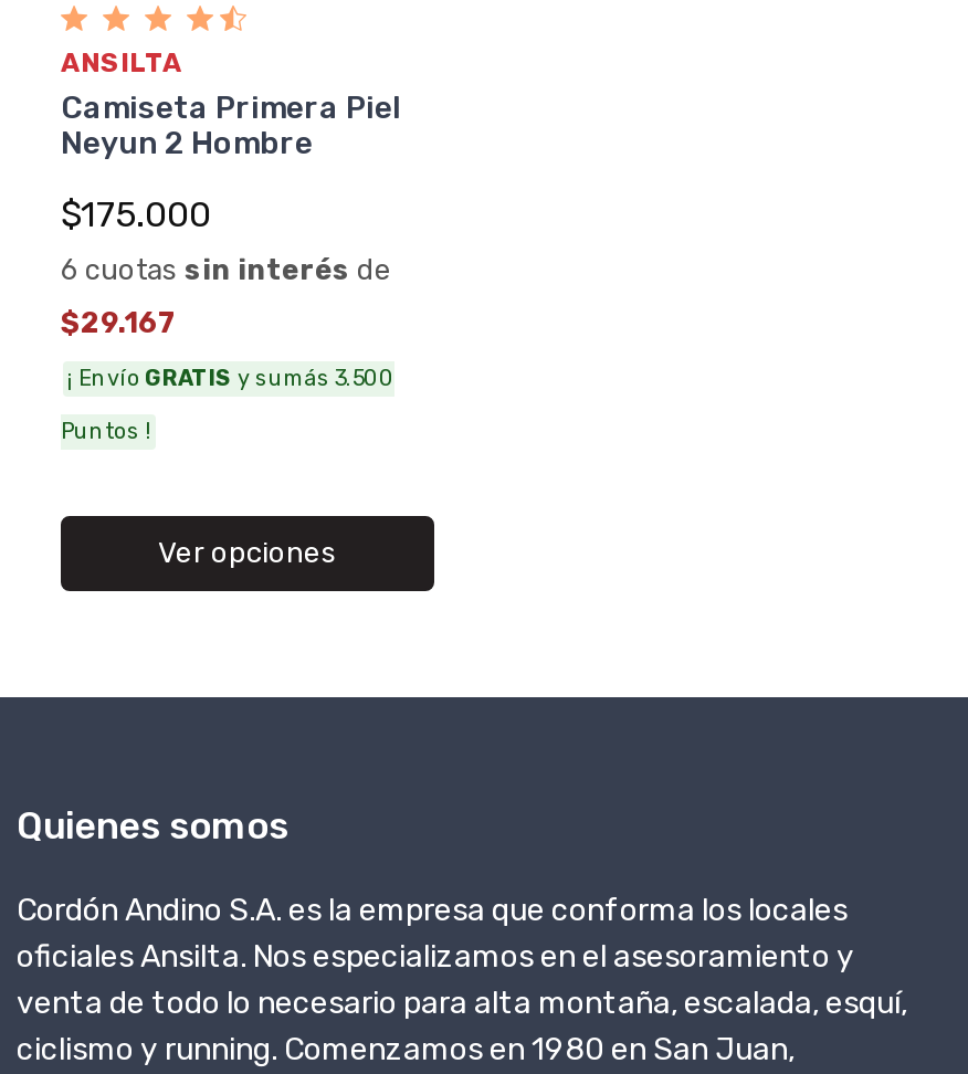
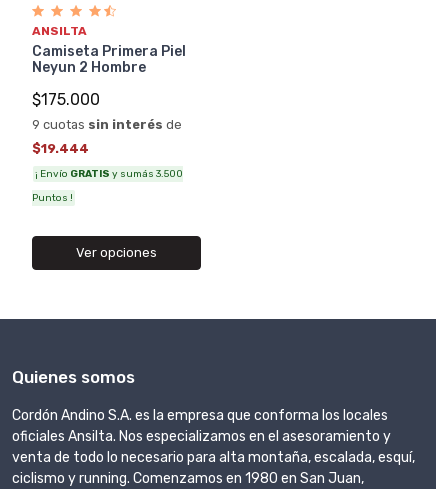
[61,252,392,285] 6 cuotas sin interés de -> [32,117,182,132] 9 cuotas sin interés de
[61,305,178,338] $29.167 -> [32,141,89,156] $19.444

